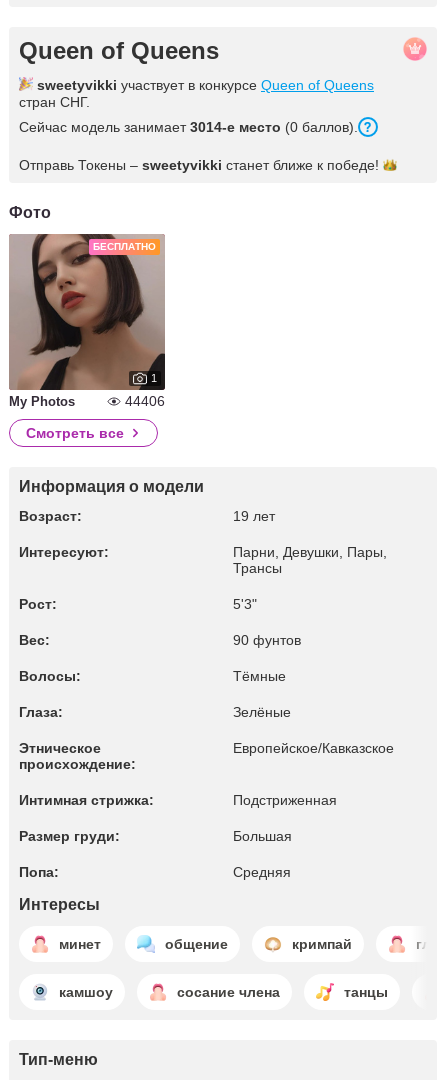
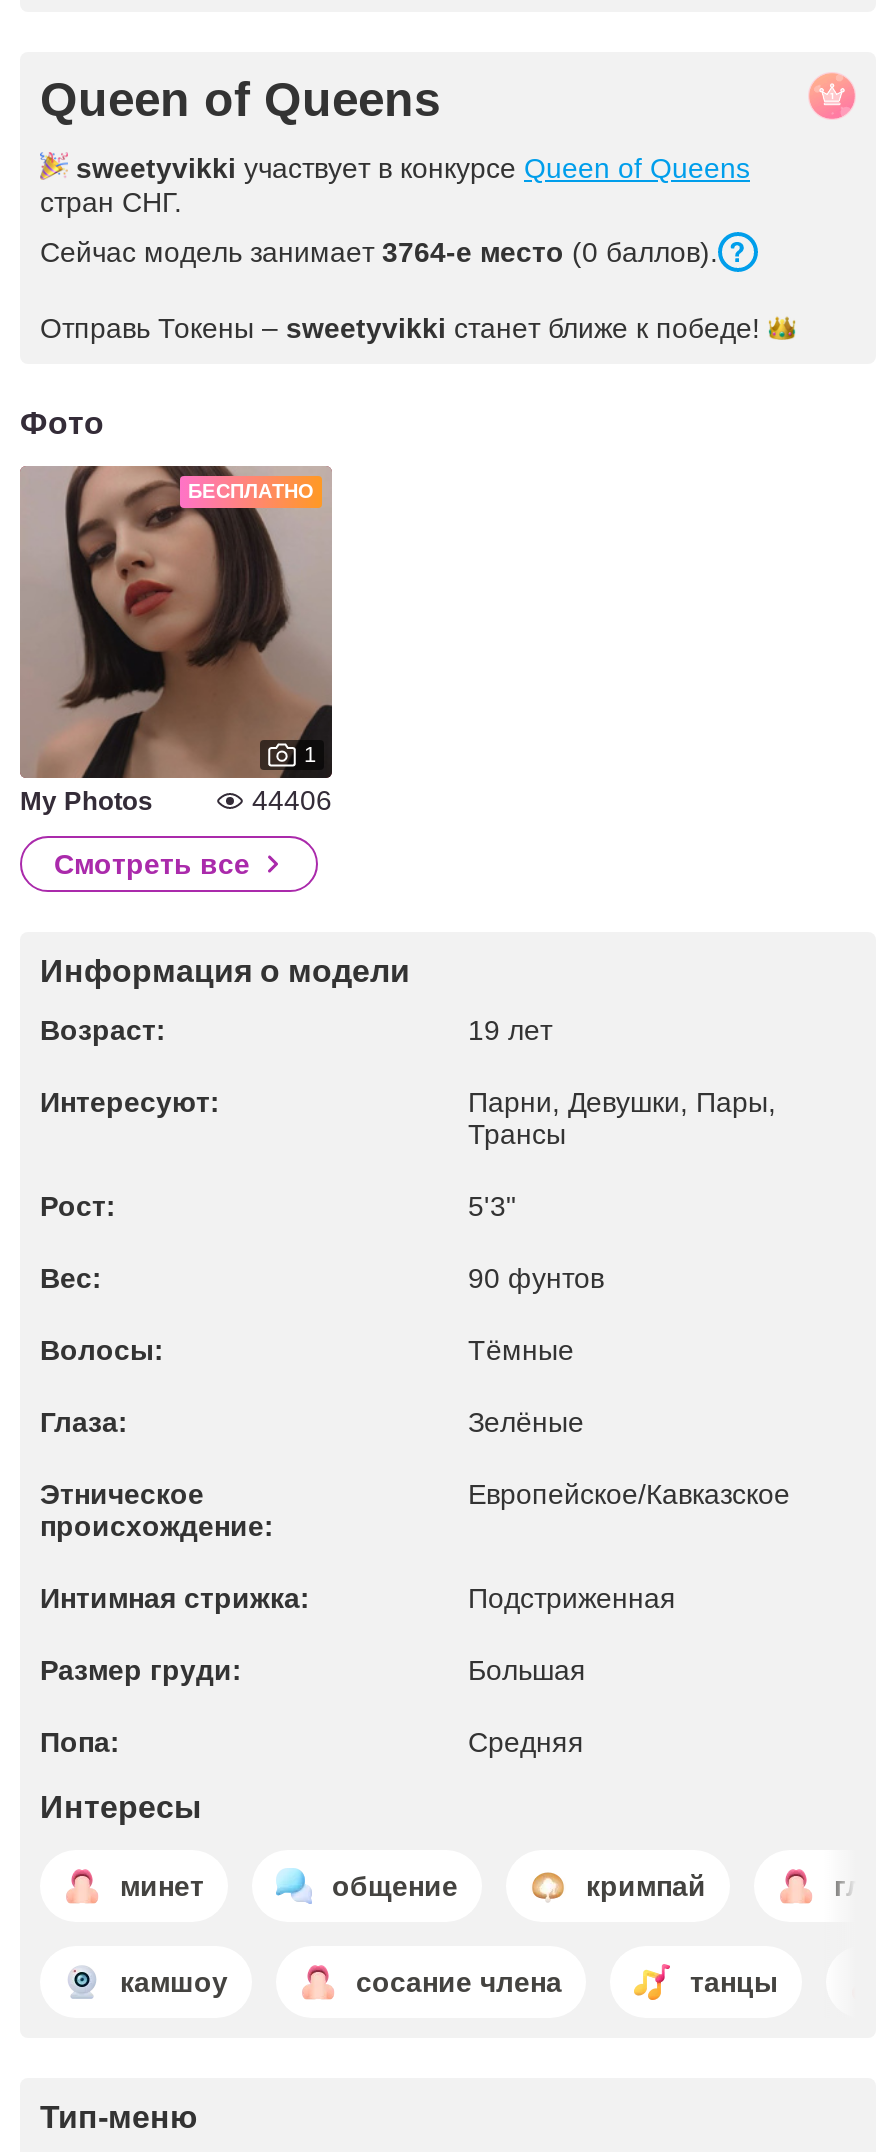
[19,119,358,135] Сейчас модель занимает 3014-е место (0 баллов). -> [40,236,718,268] Сейчас модель занимает 3764-е место (0 баллов).

